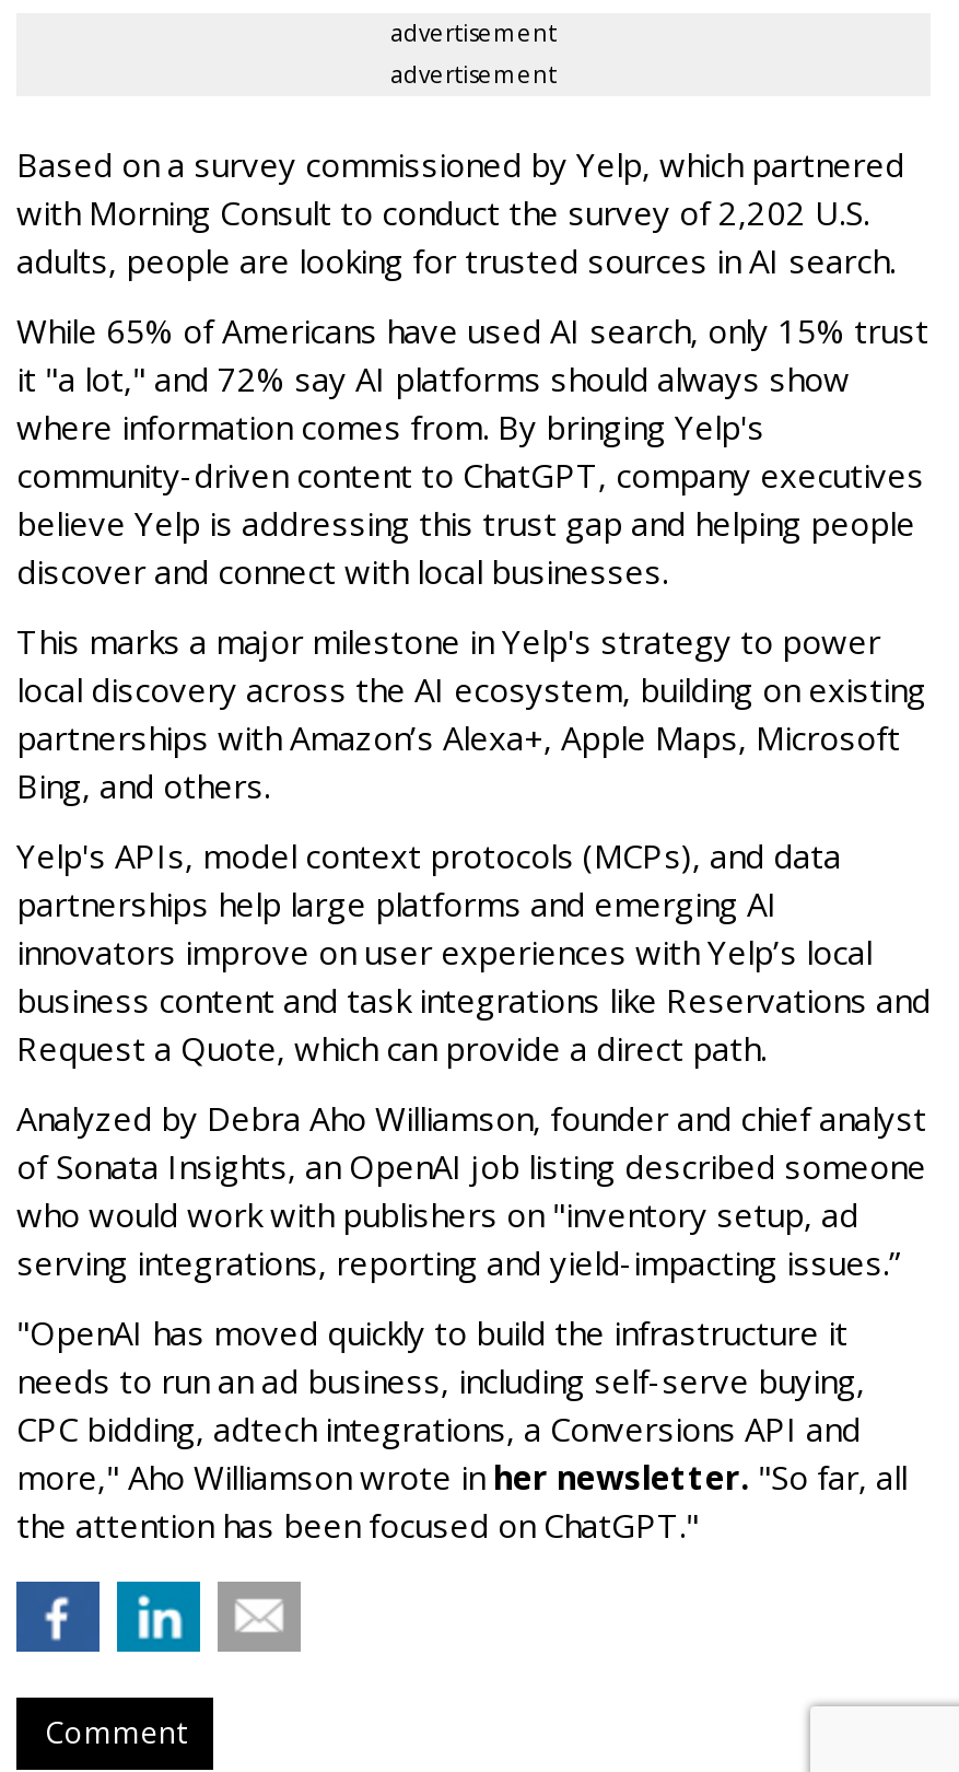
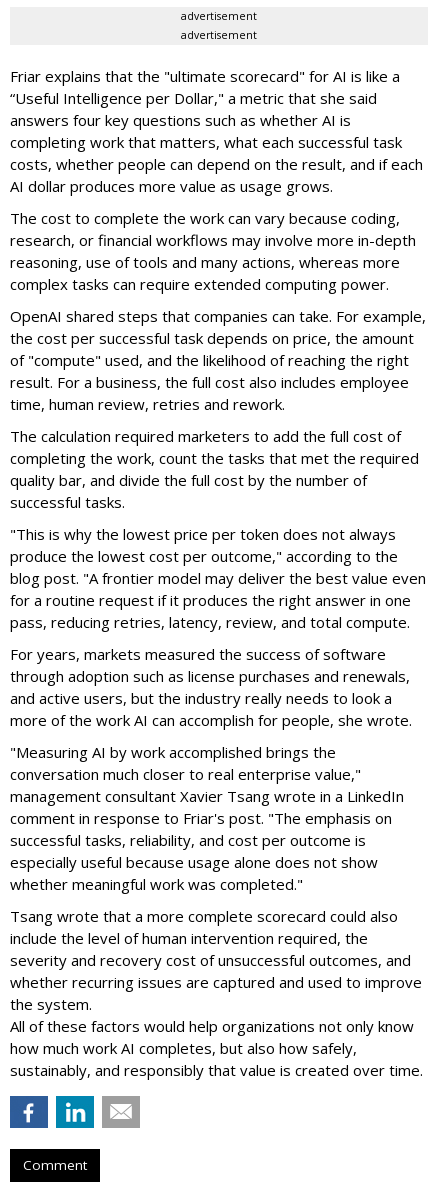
[16,143,931,1547] Based on a survey commissioned by Yelp, which partnered | with Morning Consult to conduct the survey of 2,202 U.S. | adults, people are looking for trusted sources in AI search. | While 65% of Americans have used AI search, only 15% trust | it "a lot," and 72% say AI platforms should always show | where information comes from. By bringing Yelp's | community-driven content to ChatGPT, company executives | believe Yelp is addressing this trust gap and helping people | discover and connect with local businesses. | This marks a major milestone in Yelp's strategy to power | local discovery across the AI ecosystem, building on existing | partnerships with Amazon’s Alexa+, Apple Maps, Microsoft | Bing, and others. | Yelp's APIs, model context protocols (MCPs), and data | partnerships help large platforms and emerging AI | innovators improve on user experiences with Yelp’s local | business content and task integrations like Reservations and | Request a Quote, which can provide a direct path. | Analyzed by Debra Aho Williamson, founder and chief analyst | of Sonata Insights, an OpenAI job listing described someone | who would work with publishers on "inventory setup, ad | serving integrations, reporting and yield-impacting issues.” | "OpenAI has moved quickly to build the infrastructure it | needs to run an ad business, including self-serve buying, | CPC bidding, adtech integrations, a Conversions API and | more," Aho Williamson wrote in her newsletter. "So far, all | the attention has been focused on ChatGPT." -> [10,66,426,1080] Friar explains that the "ultimate scorecard" for AI is like a | “Useful Intelligence per Dollar," a metric that she said | answers four key questions such as whether AI is | completing work that matters, what each successful task | costs, whether people can depend on the result, and if each | AI dollar produces more value as usage grows. | The cost to complete the work can vary because coding, | research, or financial workflows may involve more in-depth | reasoning, use of tools and many actions, whereas more | complex tasks can require extended computing power. | OpenAI shared steps that companies can take. For example, | the cost per successful task depends on price, the amount | of "compute" used, and the likelihood of reaching the right | result. For a business, the full cost also includes employee | time, human review, retries and rework. | The calculation required marketers to add the full cost of | completing the work, count the tasks that met the required | quality bar, and divide the full cost by the number of | successful tasks. | "This is why the lowest price per token does not always | produce the lowest cost per outcome," according to the | blog post. "A frontier model may deliver the best value even | for a routine request if it produces the right answer in one | pass, reducing retries, latency, review, and total compute. | For years, markets measured the success of software | through adoption such as license purchases and renewals, | and active users, but the industry really needs to look a | more of the work AI can accomplish for people, she wrote. | "Measuring AI by work accomplished brings the | conversation much closer to real enterprise value," | management consultant Xavier Tsang wrote in a LinkedIn | comment in response to Friar's post. "The emphasis on | successful tasks, reliability, and cost per outcome is | especially useful because usage alone does not show | whether meaningful work was completed." | Tsang wrote that a more complete scorecard could also | include the level of human intervention required, the | severity and recovery cost of unsuccessful outcomes, and | whether recurring issues are captured and used to improve | the system. | All of these factors would help organizations not only know | how much work AI completes, but also how safely, | sustainably, and responsibly that value is created over time.

